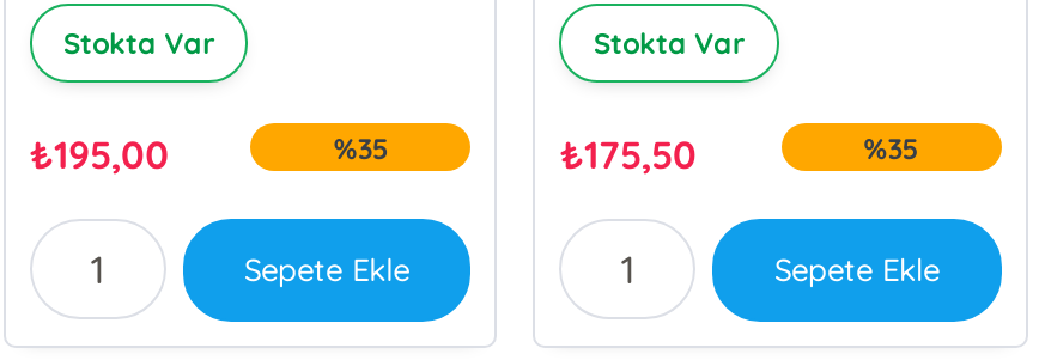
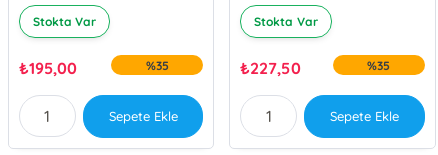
[560,129,697,177] ₺175,50 -> [240,57,300,77] ₺227,50

